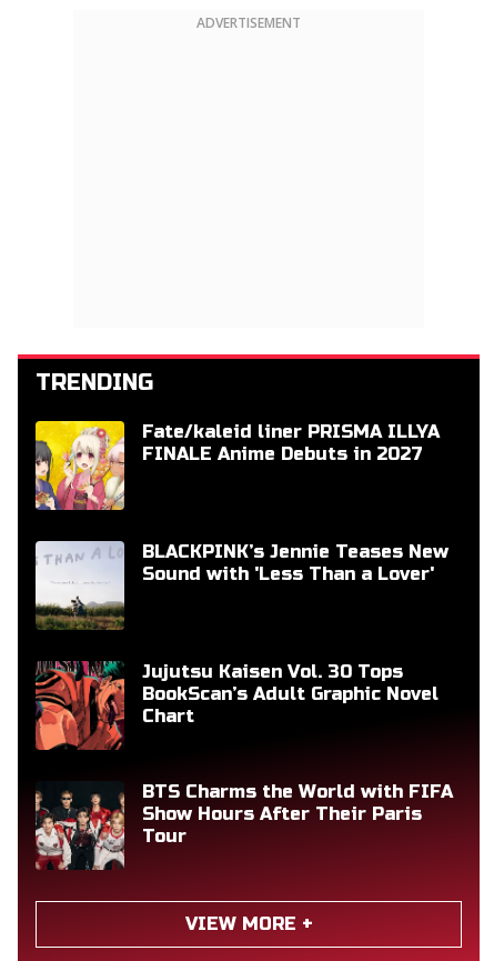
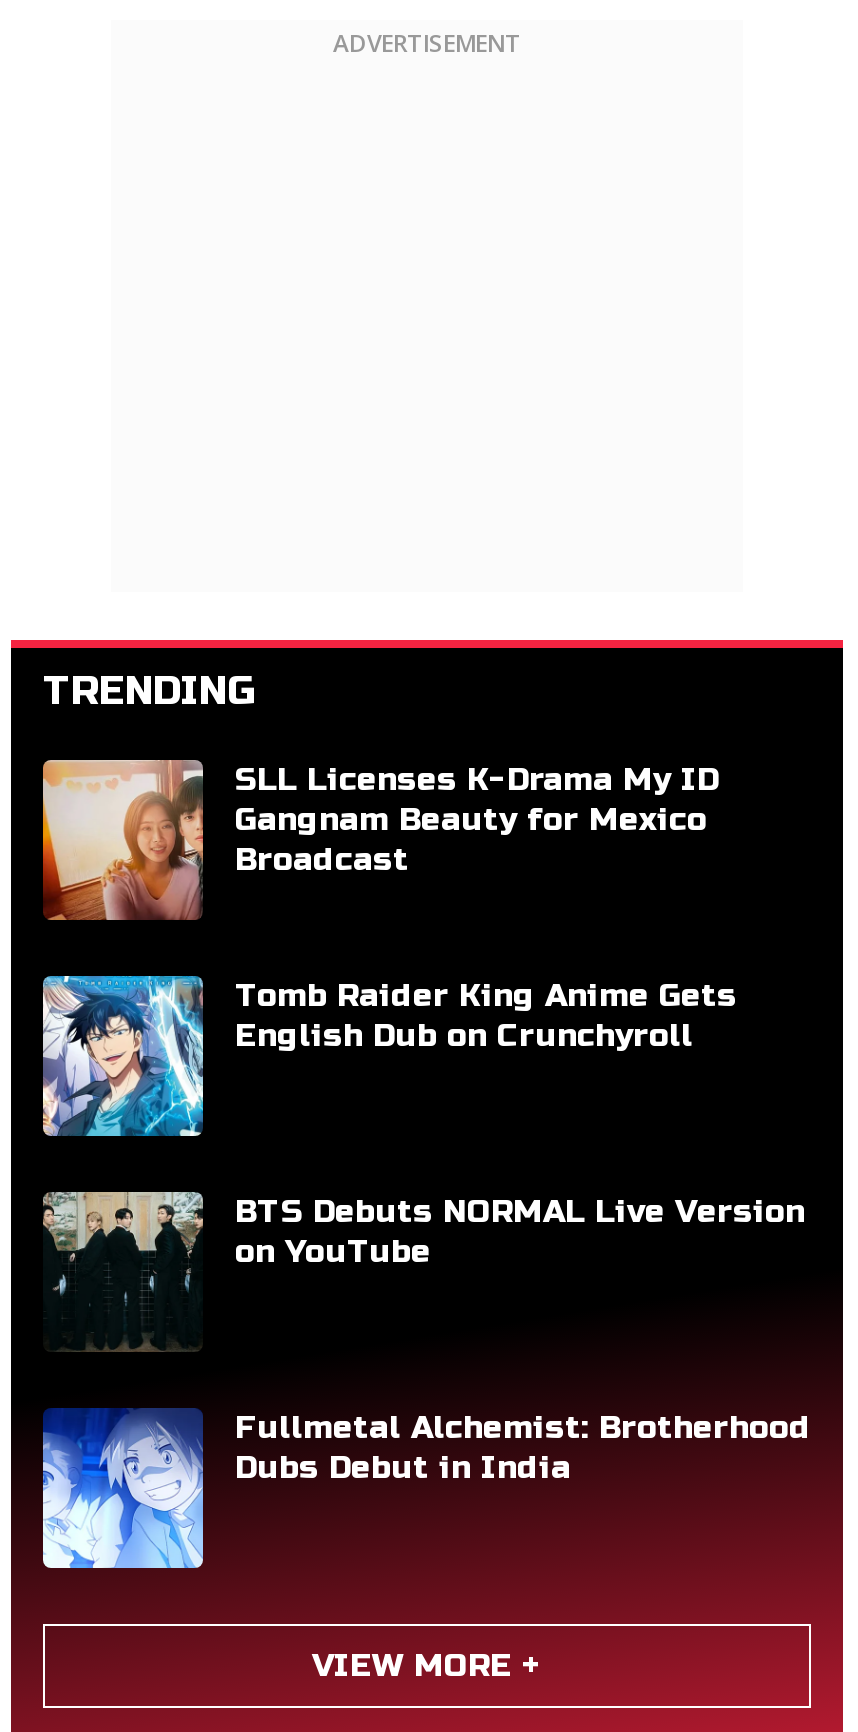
[34,420,440,511] [image] | Fate/kaleid liner PRISMA ILLYA | FINALE Anime Debuts in 2027 -> [41,758,719,922] [image] | SLL Licenses K-Drama My ID | Gangnam Beauty for Mexico | Broadcast
[36,540,448,630] [image] | BLACKPINK’s Jennie Teases New | Sound with 'Less Than a Lover' -> [41,974,737,1138] [image] | Tomb Raider King Anime Gets | English Dub on Crunchyroll
[34,660,438,751] [image] | Jujutsu Kaisen Vol. 30 Tops | BookScan’s Adult Graphic Novel | Chart -> [43,1190,805,1352] [image] | BTS Debuts NORMAL Live Version | on YouTube
[34,781,453,871] [image] | BTS Charms the World with FIFA | Show Hours After Their Paris | Tour -> [41,1408,811,1570] [image] | Fullmetal Alchemist: Brotherhood | Dubs Debut in India

